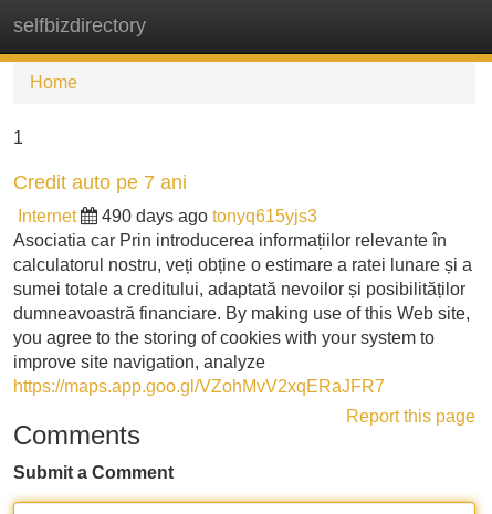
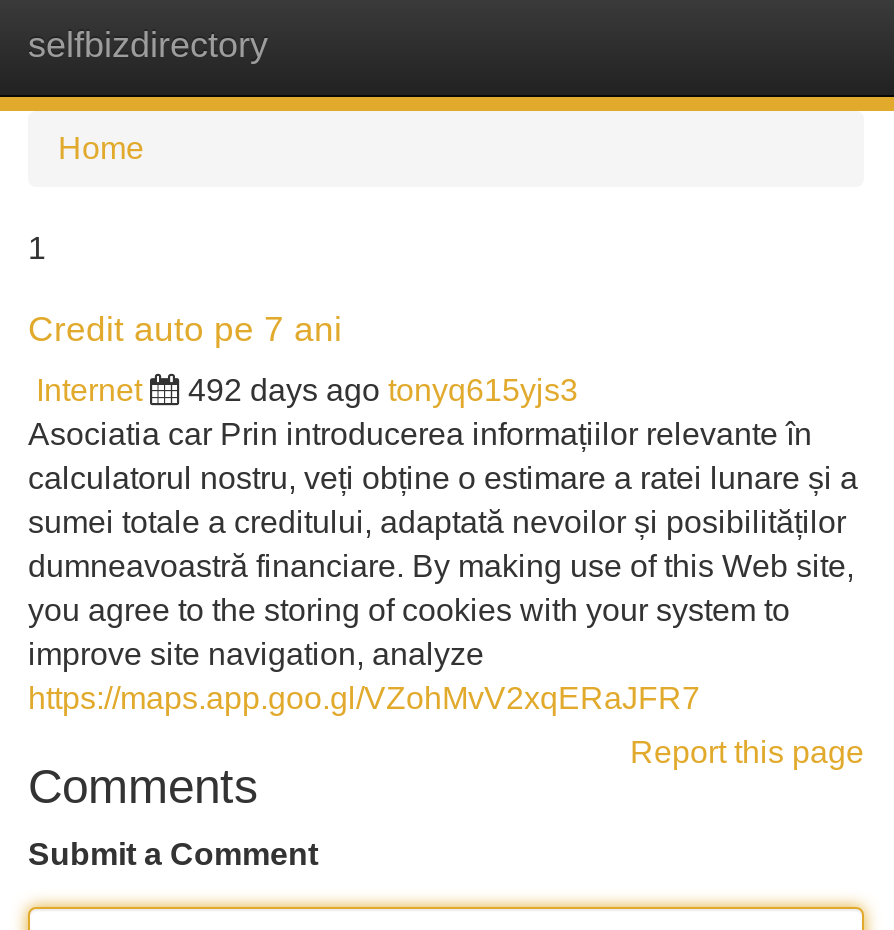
[102,207,317,225] 490 days ago tonyq615yjs3 -> [188,373,578,407] 492 days ago tonyq615yjs3

